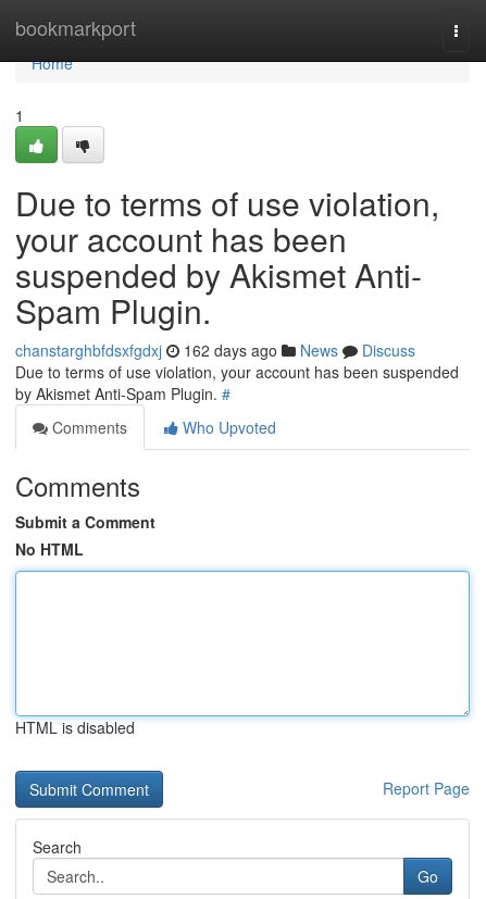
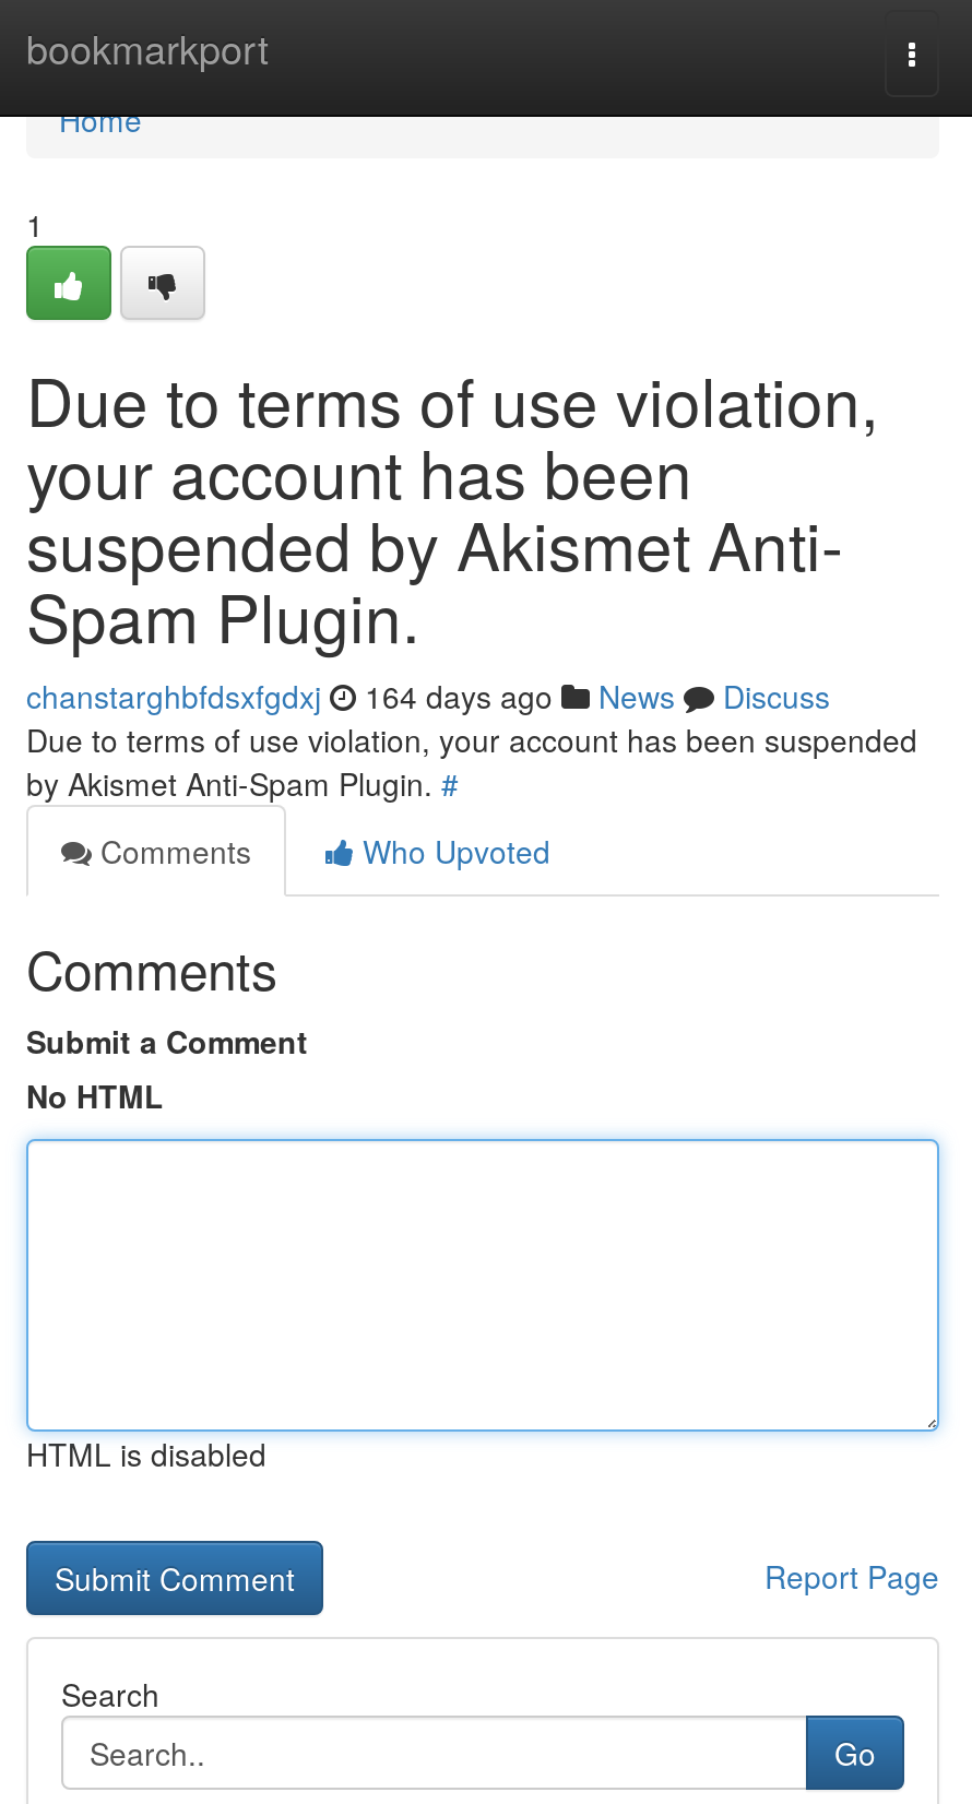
[15,339,415,361] chanstarghbfdsxfgdxj 162 days ago News Discuss -> [26,674,830,717] chanstarghbfdsxfgdxj 164 days ago News Discuss

